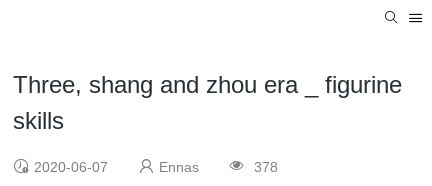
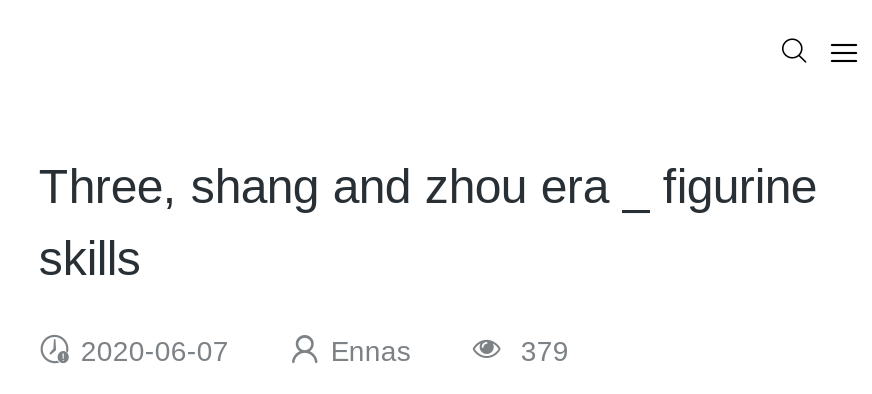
[254,159,278,175] 378 -> [521,335,569,367] 379

